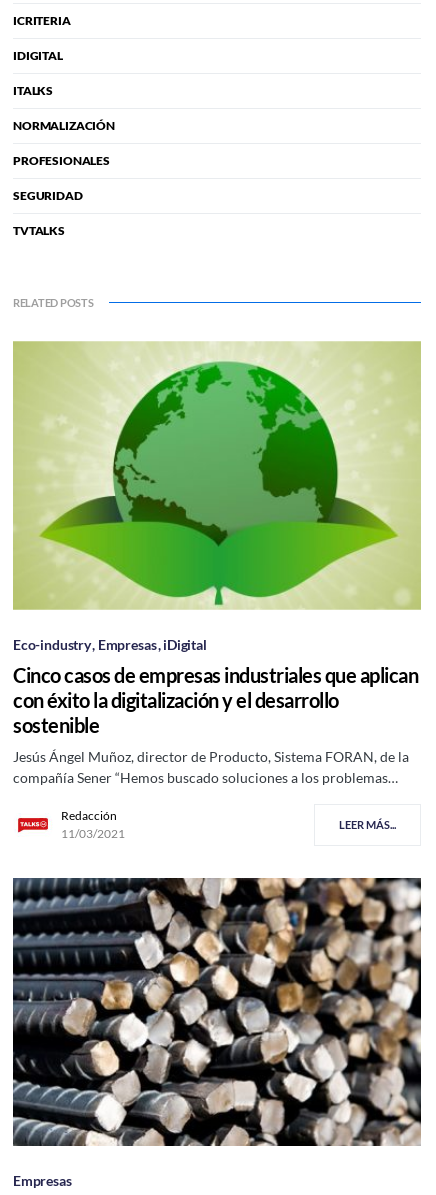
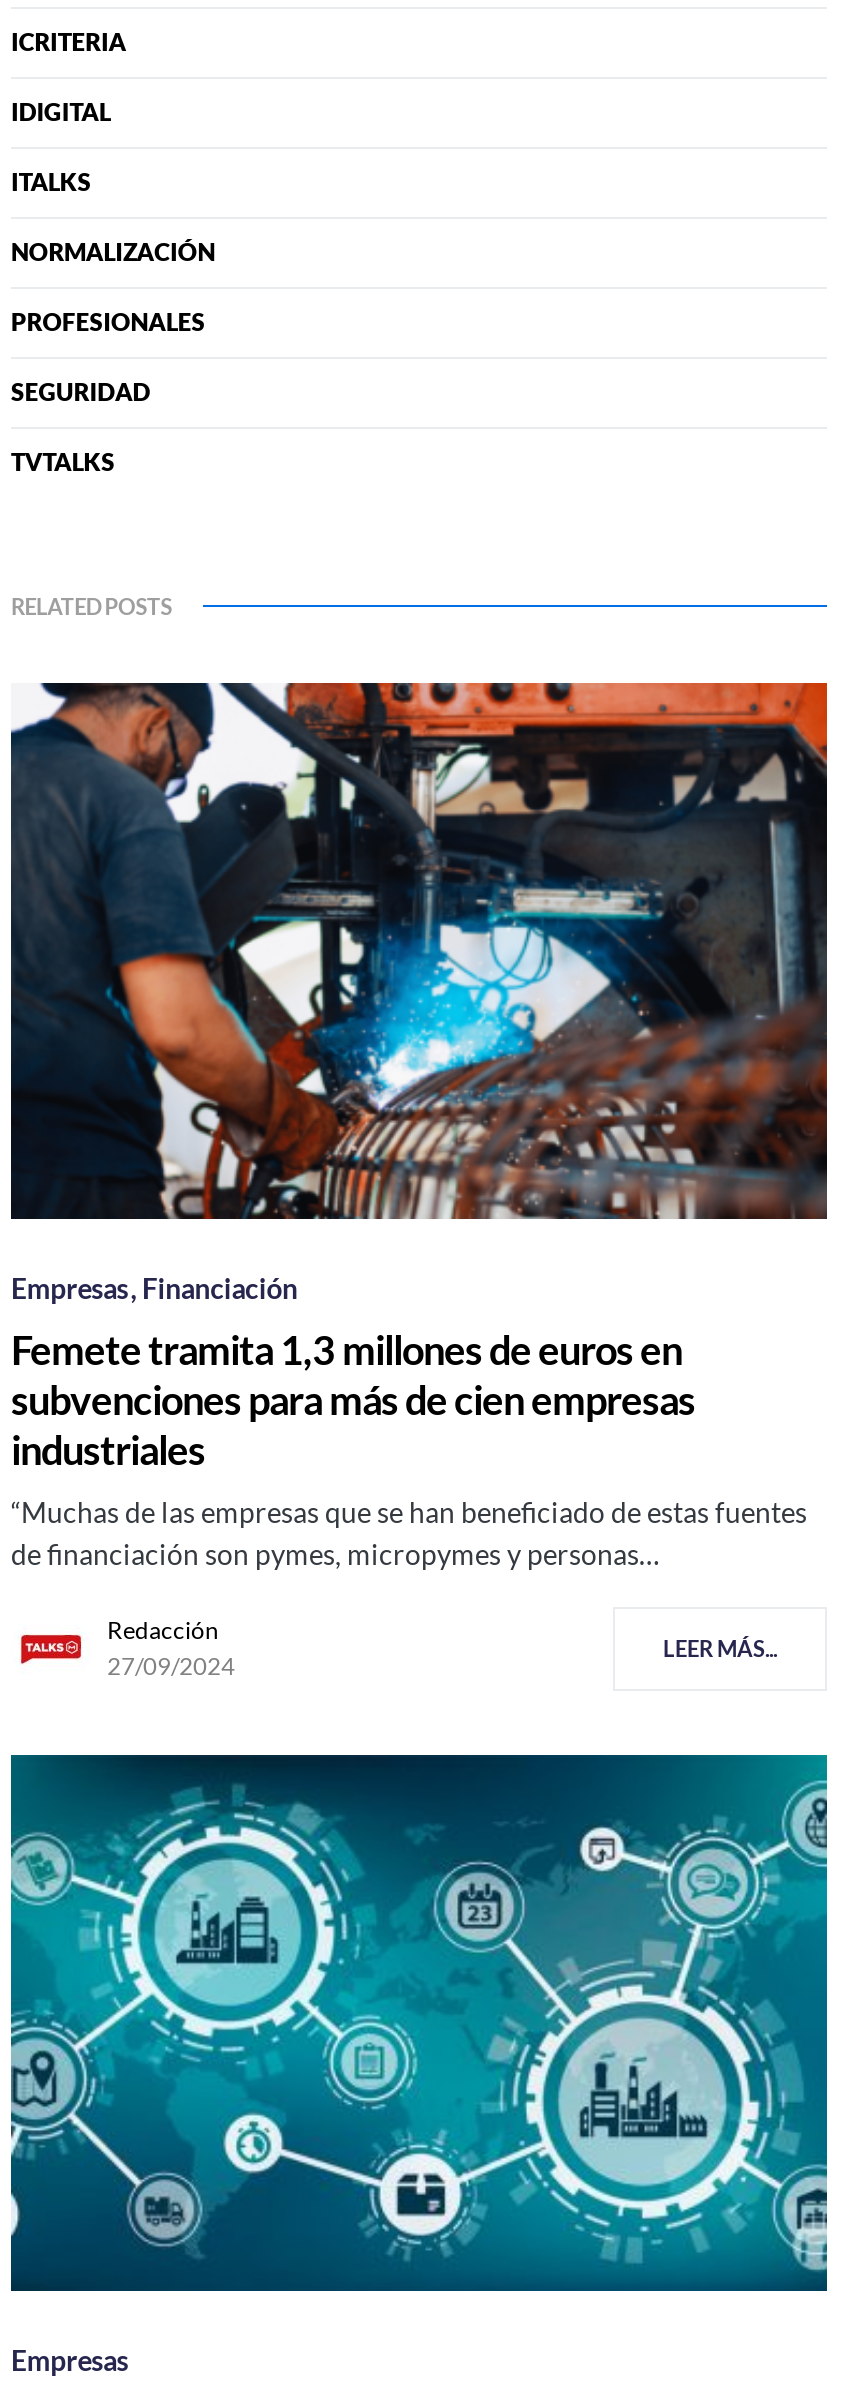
[12,341,422,737] [image] | Eco-industry Empresas iDigital | Cinco casos de empresas industriales que aplican | con éxito la digitalización y el desarrollo | sostenible -> [9,680,829,1473] [image] | Empresas Financiación | Femete tramita 1,3 millones de euros en | subvenciones para más de cien empresas | industriales
[13,748,409,786] Jesús Ángel Muñoz, director de Producto, Sistema FORAN, de la | compañía Sener “Hemos buscado soluciones a los problemas… -> [11,1495,807,1571] “Muchas de las empresas que se han beneficiado de estas fuentes | de financiación son pymes, micropymes y personas…
[61,826,125,841] 11/03/2021 -> [107,1651,235,1681] 27/09/2024
[12,877,422,1147] [image] -> [9,1752,829,2294] [image]

